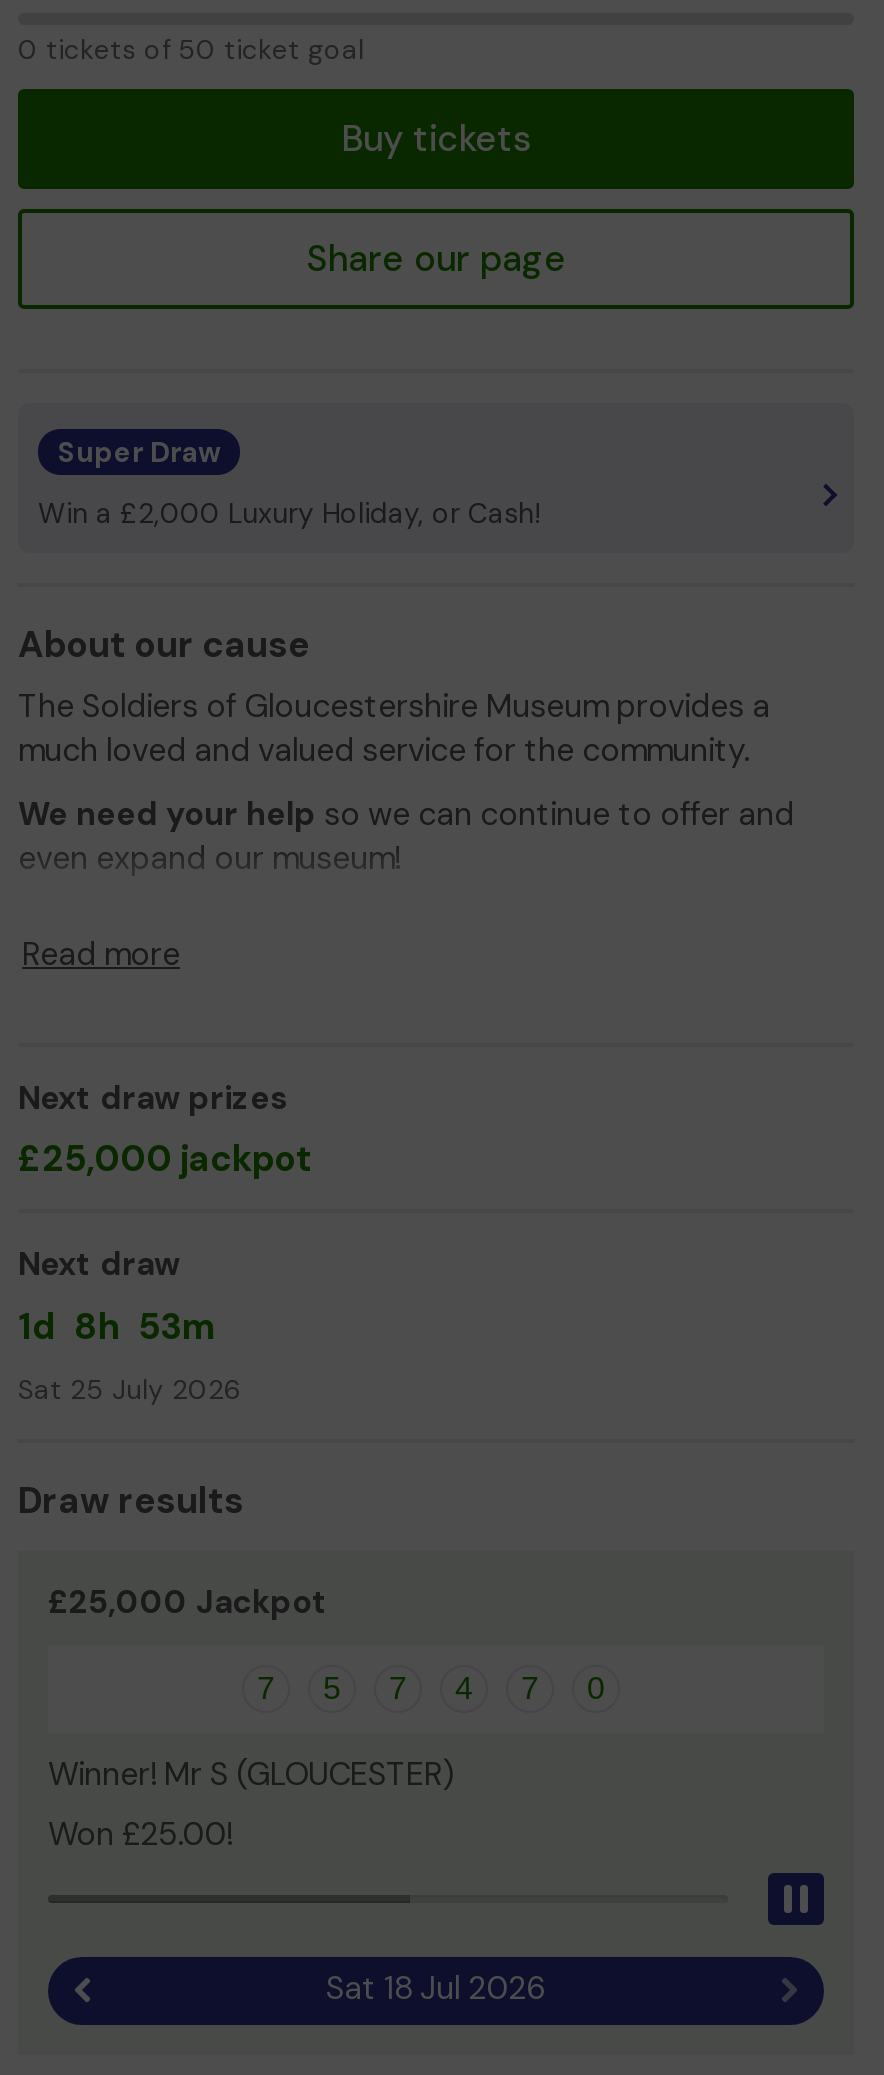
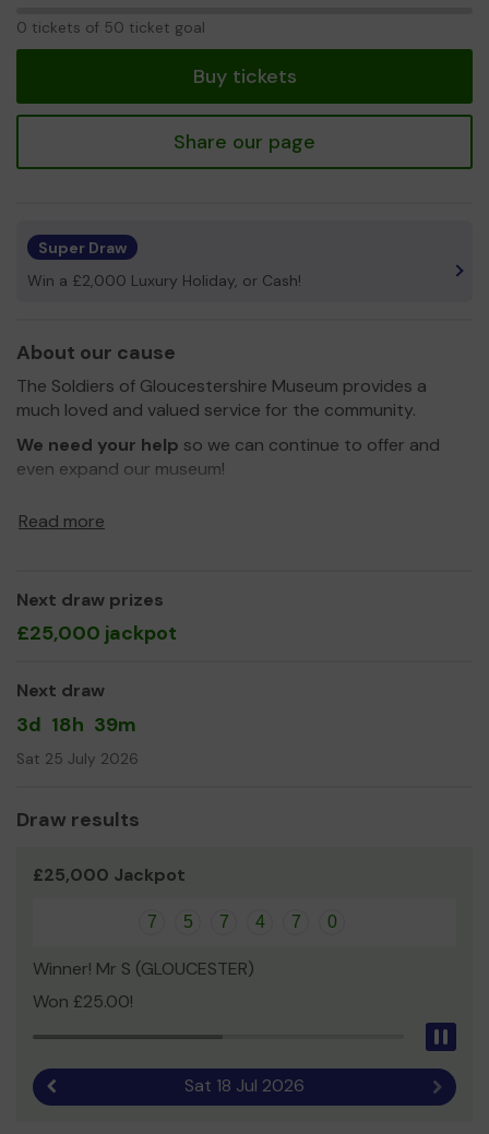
[18,1302,216,1350] 1d 8h 53m -> [16,711,136,737] 3d 18h 39m

